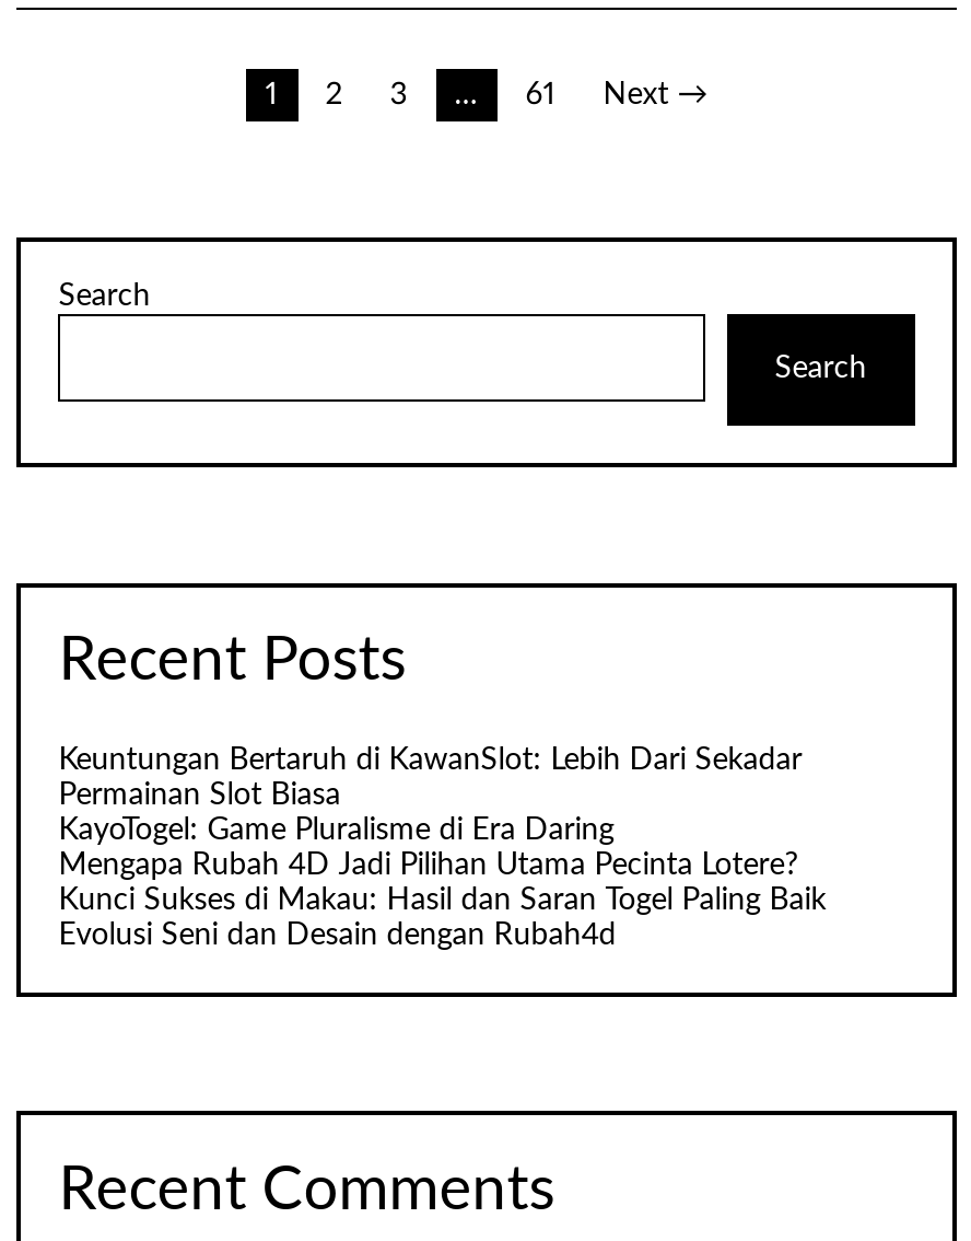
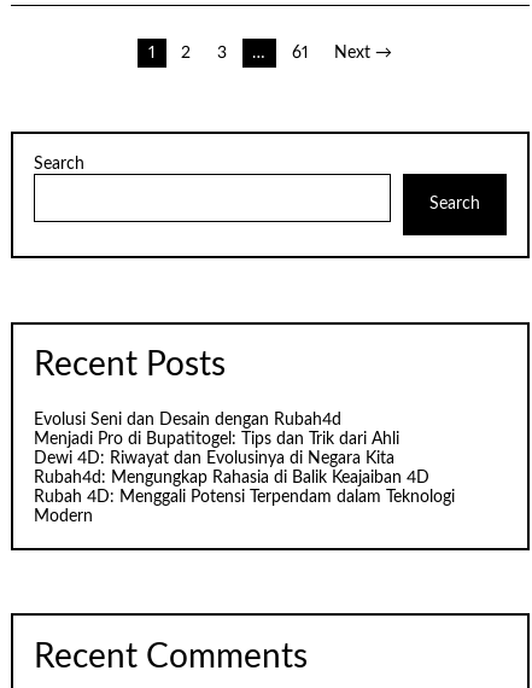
[58,746,826,917] Keuntungan Bertaruh di KawanSlot: Lebih Dari Sekadar | Permainan Slot Biasa | KayoTogel: Game Pluralisme di Era Daring | Mengapa Rubah 4D Jadi Pilihan Utama Pecinta Lotere? | Kunci Sukses di Makau: Hasil dan Saran Togel Paling Baik -> none
moved [58,921,616,952] -> [34,412,342,429]: Evolusi Seni dan Desain dengan Rubah4d
none -> [34,431,455,525] Menjadi Pro di Bupatitogel: Tips dan Trik dari Ahli | Dewi 4D: Riwayat dan Evolusinya di Negara Kita | Rubah4d: Mengungkap Rahasia di Balik Keajaiban 4D | Rubah 4D: Menggali Potensi Terpendam dalam Teknologi | Modern

